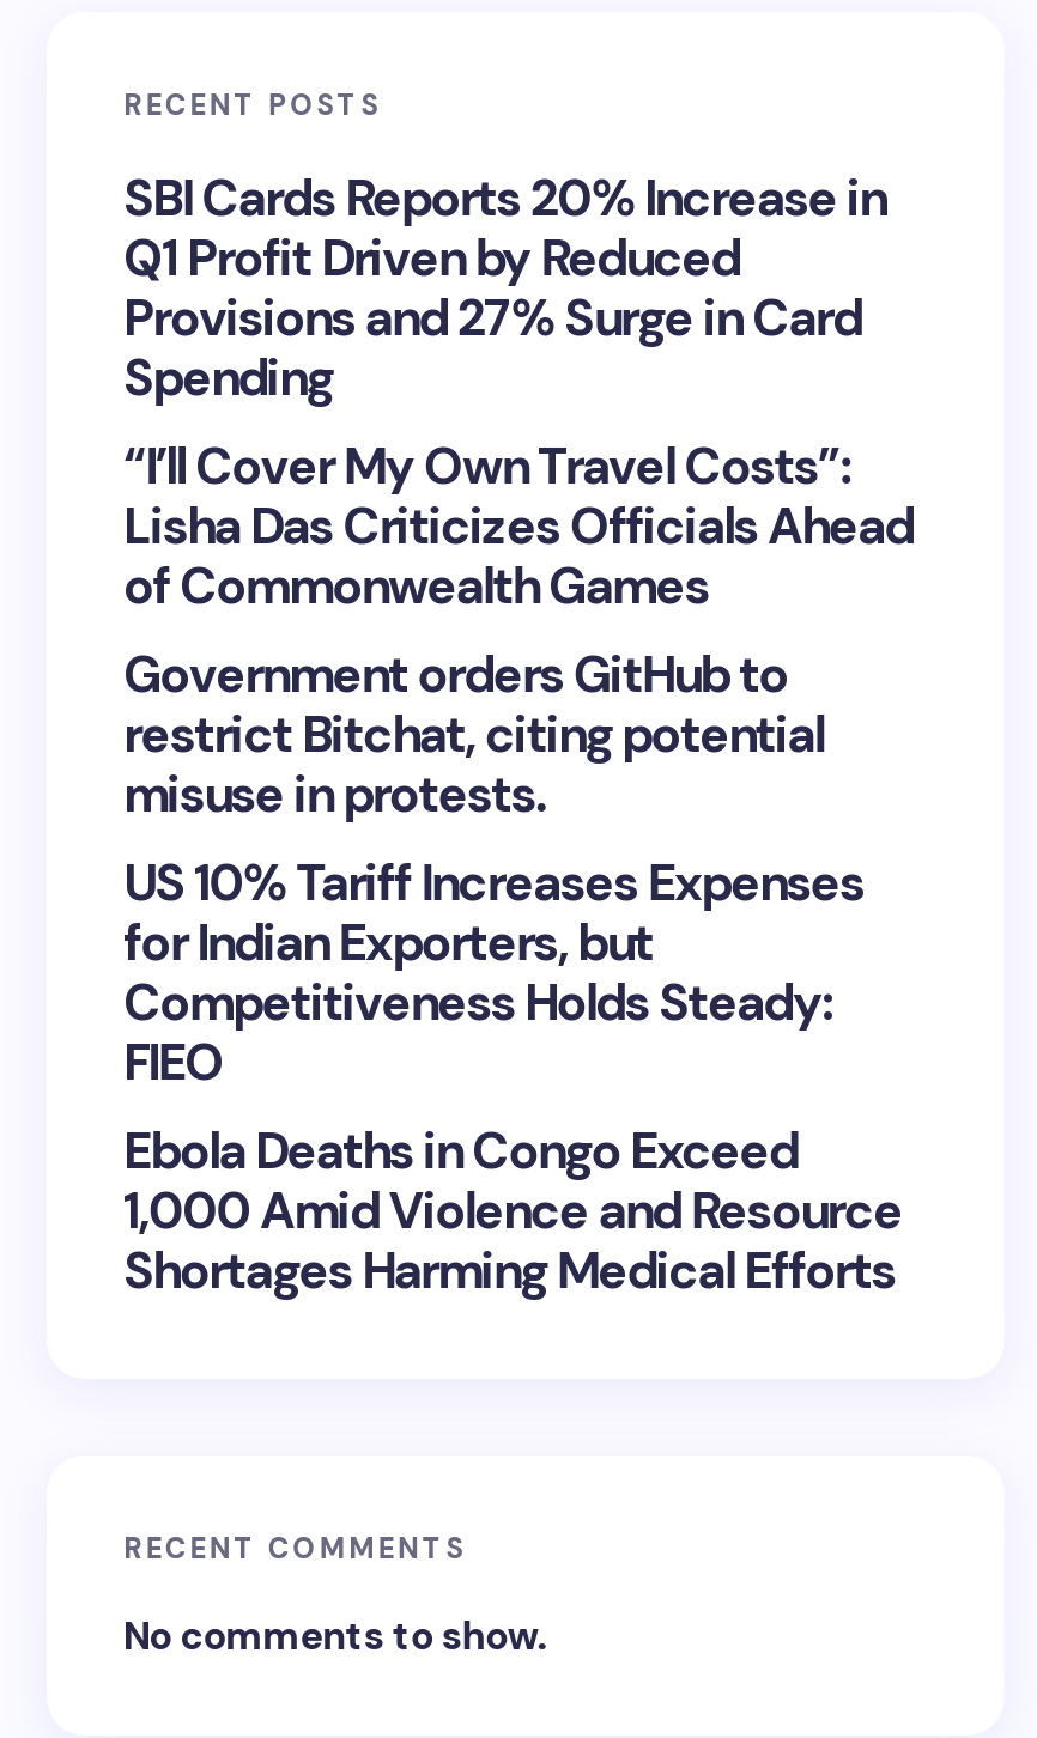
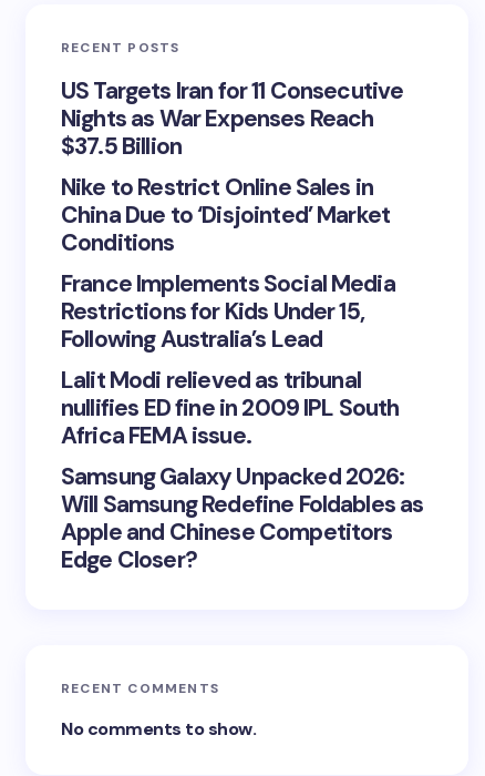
[123,165,913,1305] SBI Cards Reports 20% Increase in | Q1 Profit Driven by Reduced | Provisions and 27% Surge in Card | Spending | “I’ll Cover My Own Travel Costs”: | Lisha Das Criticizes Officials Ahead | of Commonwealth Games | Government orders GitHub to | restrict Bitchat, citing potential | misuse in protests. | US 10% Tariff Increases Expenses | for Indian Exporters, but | Competitiveness Holds Steady: | FIEO | Ebola Deaths in Congo Exceed | 1,000 Amid Violence and Resource | Shortages Harming Medical Efforts -> [61,75,424,575] US Targets Iran for 11 Consecutive | Nights as War Expenses Reach | $37.5 Billion | Nike to Restrict Online Sales in | China Due to ‘Disjointed’ Market | Conditions | France Implements Social Media | Restrictions for Kids Under 15, | Following Australia’s Lead | Lalit Modi relieved as tribunal | nullifies ED fine in 2009 IPL South | Africa FEMA issue. | Samsung Galaxy Unpacked 2026: | Will Samsung Redefine Foldables as | Apple and Chinese Competitors | Edge Closer?

